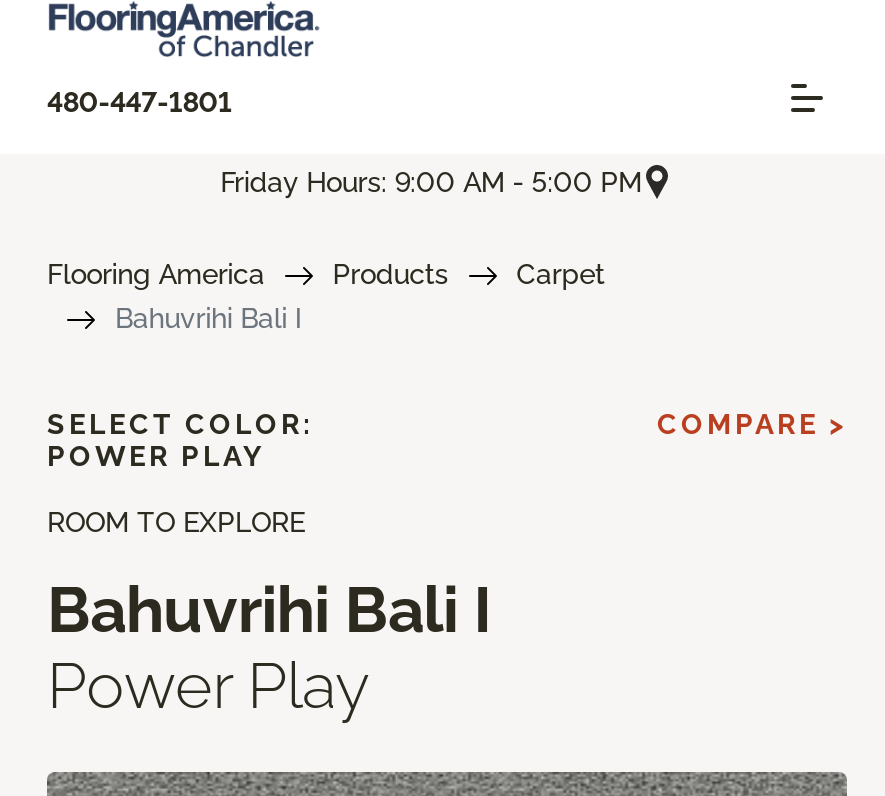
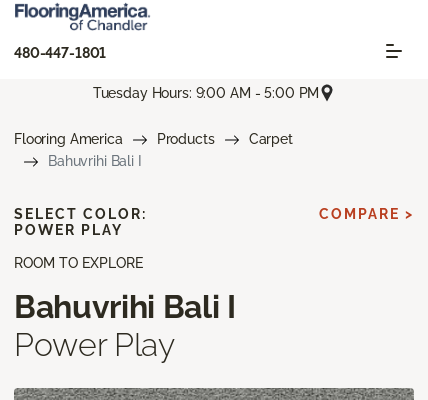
[220,165,642,197] Friday Hours: 9:00 AM - 5:00 PM -> [93,85,319,101] Tuesday Hours: 9:00 AM - 5:00 PM

